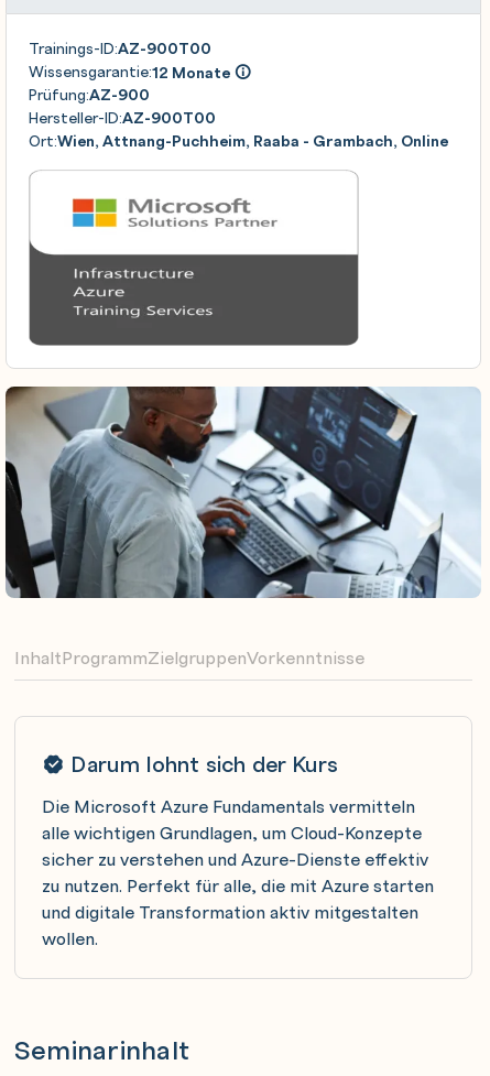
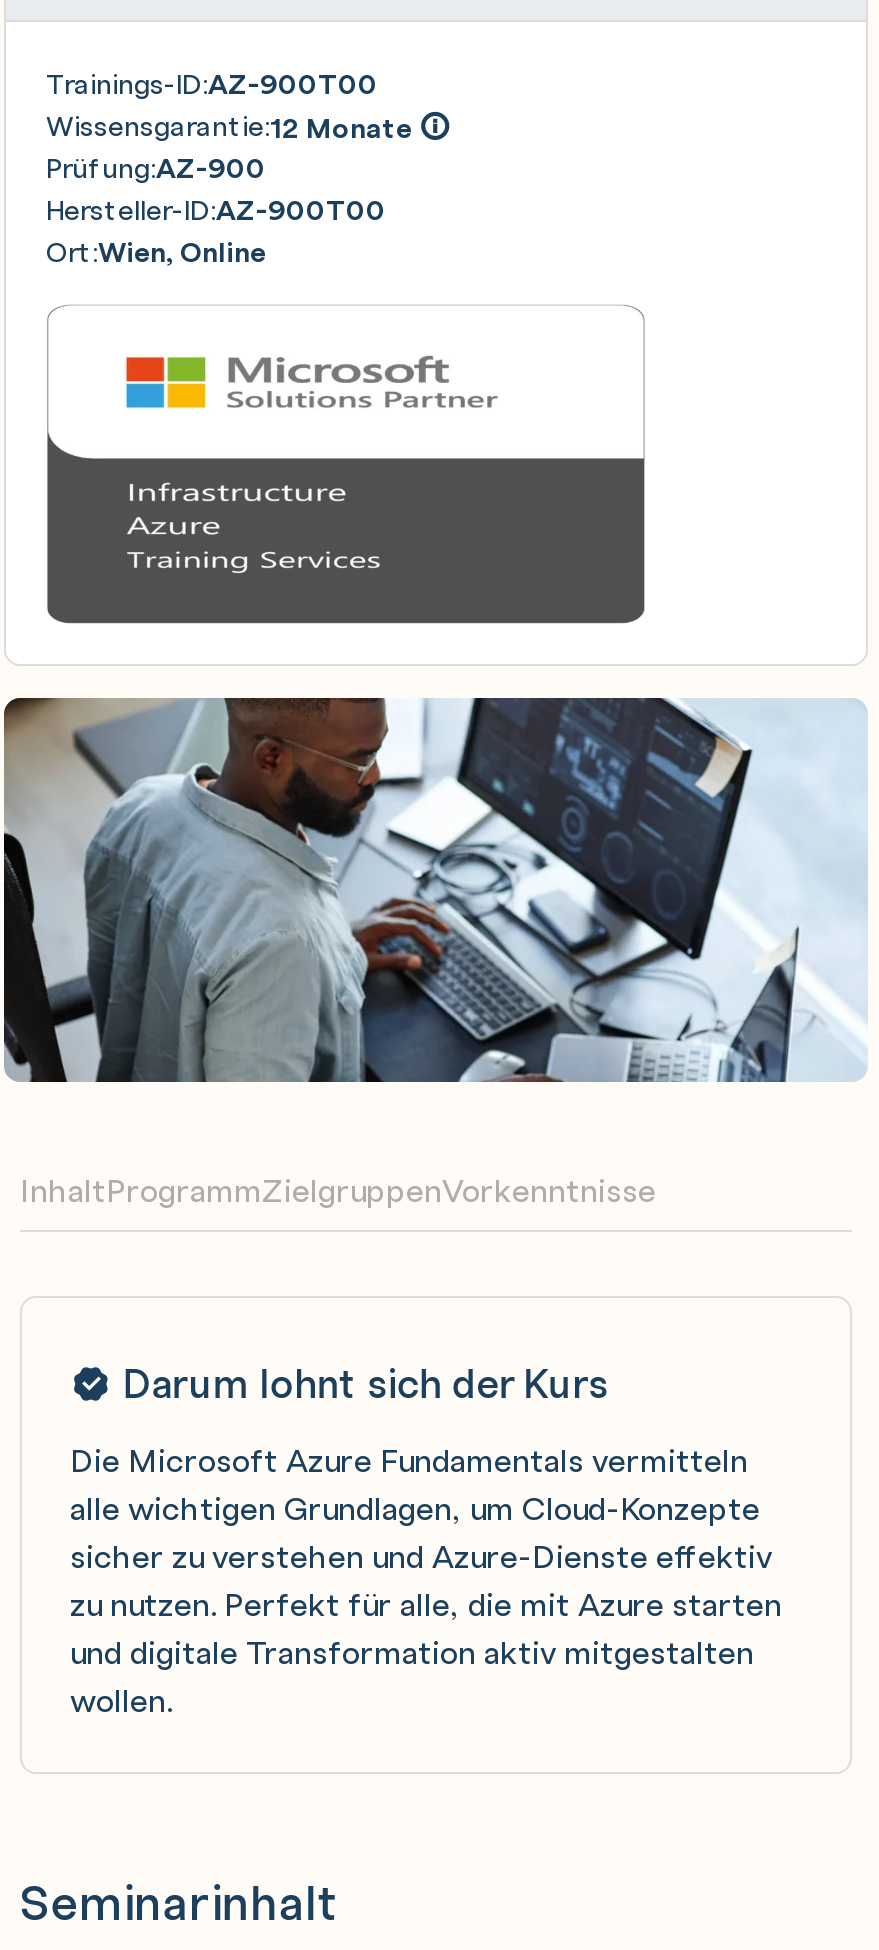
[29,130,448,151] Ort:Wien, Attnang-Puchheim, Raaba - Grambach, Online -> [46,232,266,270] Ort:Wien, Online

